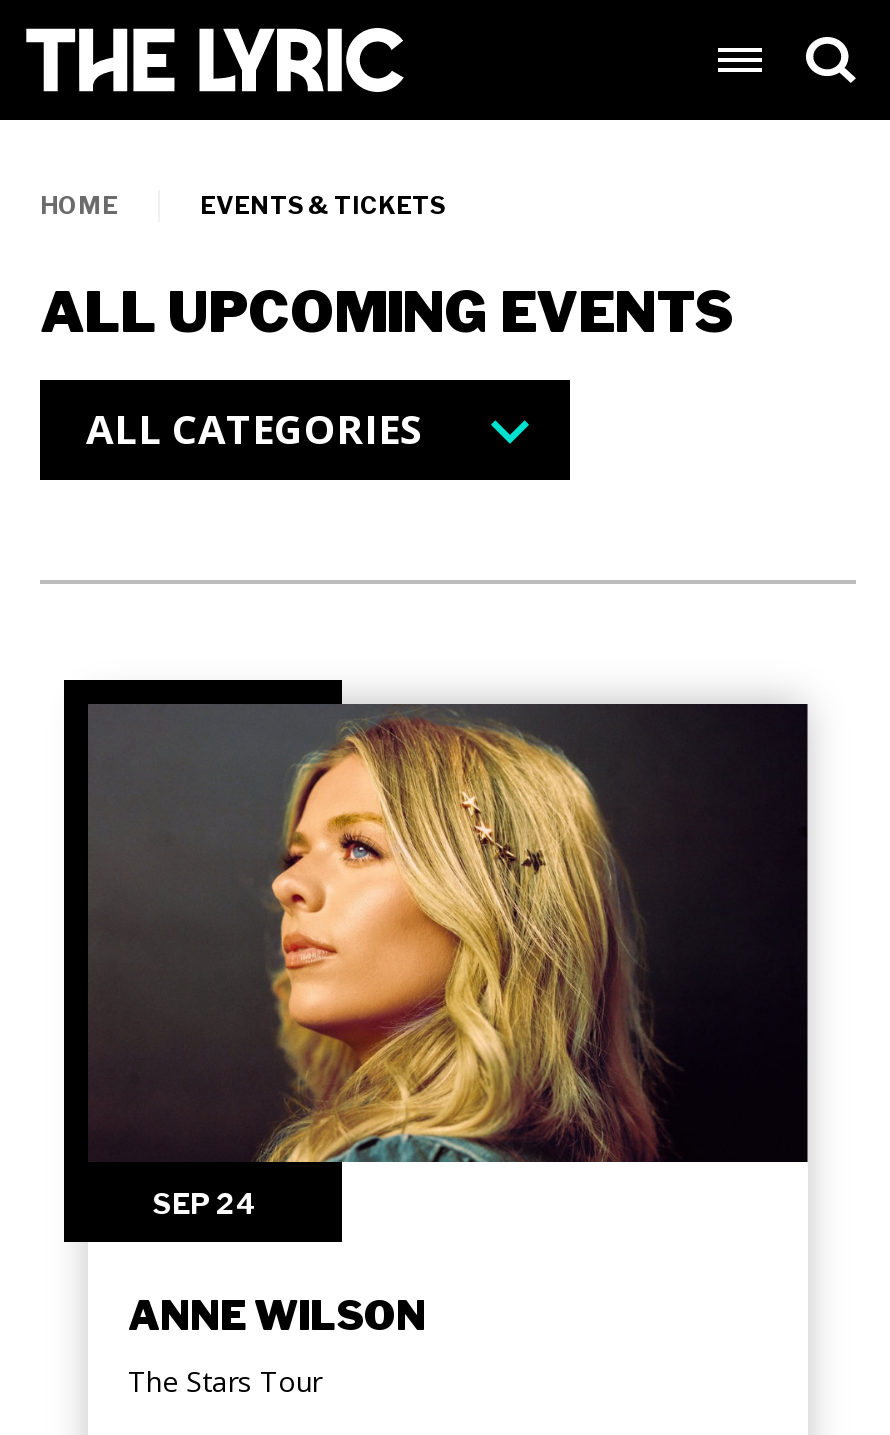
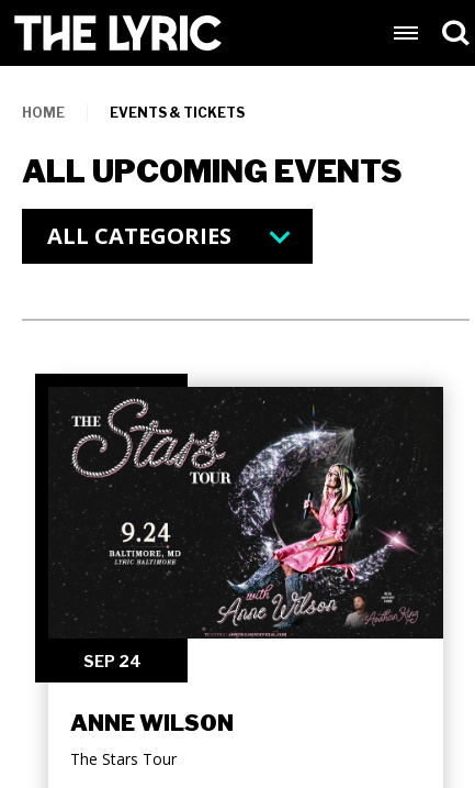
[88,704,762,1164] [image] -> [49,388,436,640] [image]

